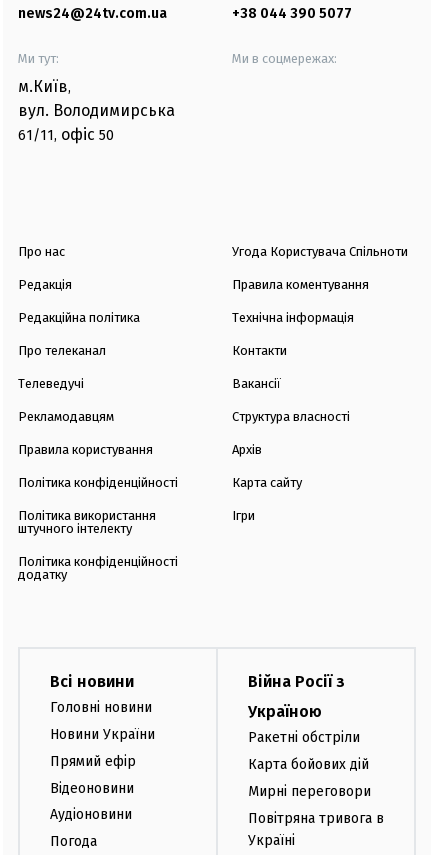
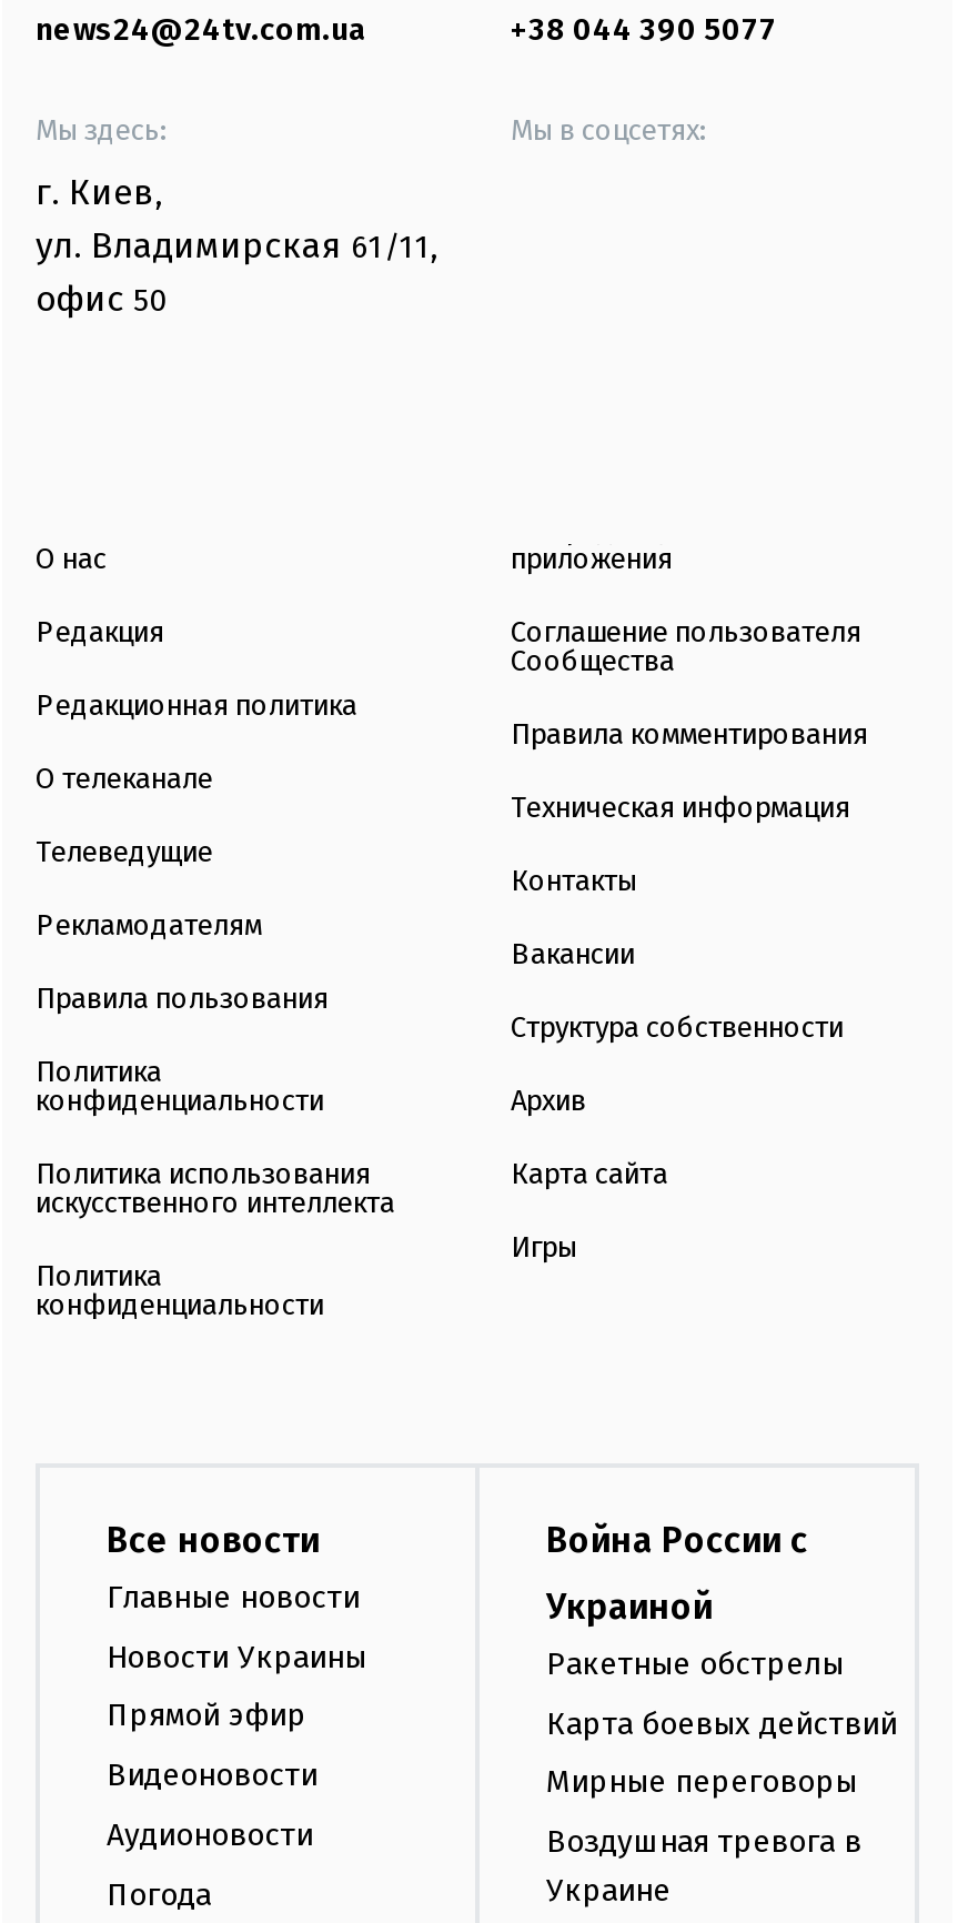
[18,51,175,144] Ми тут: | м.Київ, | вул. Володимирська | 61/11, офіс 50 -> [36,112,437,319] Мы здесь: | г. Киев, | ул. Владимирская 61/11, | офис 50
[232,51,337,66] Ми в соцмережах: -> [511,112,706,146] Мы в соцсетях:
[18,244,178,582] Про нас | Редакція | Редакційна політика | Про телеканал | Телеведучі | Рекламодавцям | Правила користування | Політика конфіденційності | Політика використання | штучного інтелекту | Політика конфіденційності | додатку -> [36,541,395,1320] О нас | Редакция | Редакционная политика | О телеканале | Телеведущие | Рекламодателям | Правила пользования | Политика | конфиденциальности | Политика использования | искусственного интеллекта | Политика | конфиденциальности
[232,244,408,523] Угода Користувача Спільноти | Правила коментування | Технічна інформація | Контакти | Вакансії | Структура власності | Архів | Карта сайту | Ігри -> [511,541,868,1263] приложения | Соглашение пользователя | Сообщества | Правила комментирования | Техническая информация | Контакты | Вакансии | Структура собственности | Архив | Карта сайта | Игры
[50,672,155,823] Всі новини | Головні новини | Новини України | Прямий ефір | Відеоновини | Аудіоновини -> [107,1518,366,1854] Все новости | Главные новости | Новости Украины | Прямой эфир | Видеоновости | Аудионовости
[248,672,345,691] Війна Росії з -> [546,1518,808,1560] Война России с
[248,702,360,746] Україною | Ракетні обстріли -> [546,1585,844,1682] Украиной | Ракетные обстрелы
[248,756,369,773] Карта бойових дій -> [546,1704,897,1742] Карта боевых действий
[248,783,371,800] Мирні переговори -> [546,1764,857,1801] Мирные переговоры
[248,809,384,848] Повітряна тривога в | Україні -> [546,1823,861,1910] Воздушная тревога в | Украине

